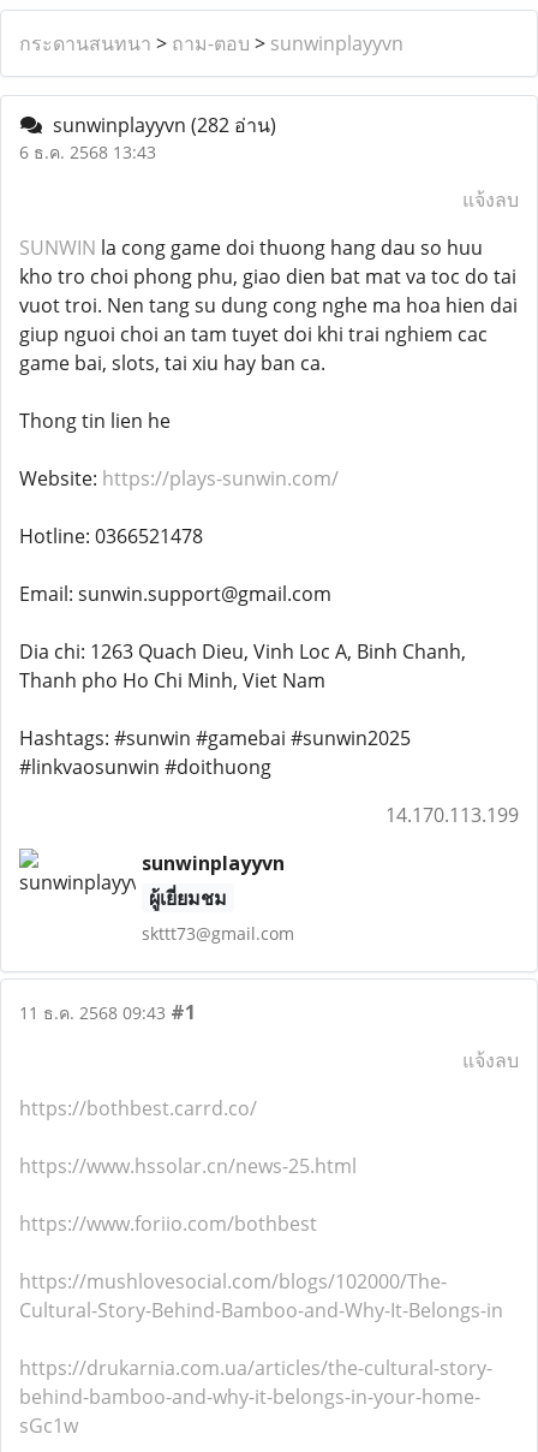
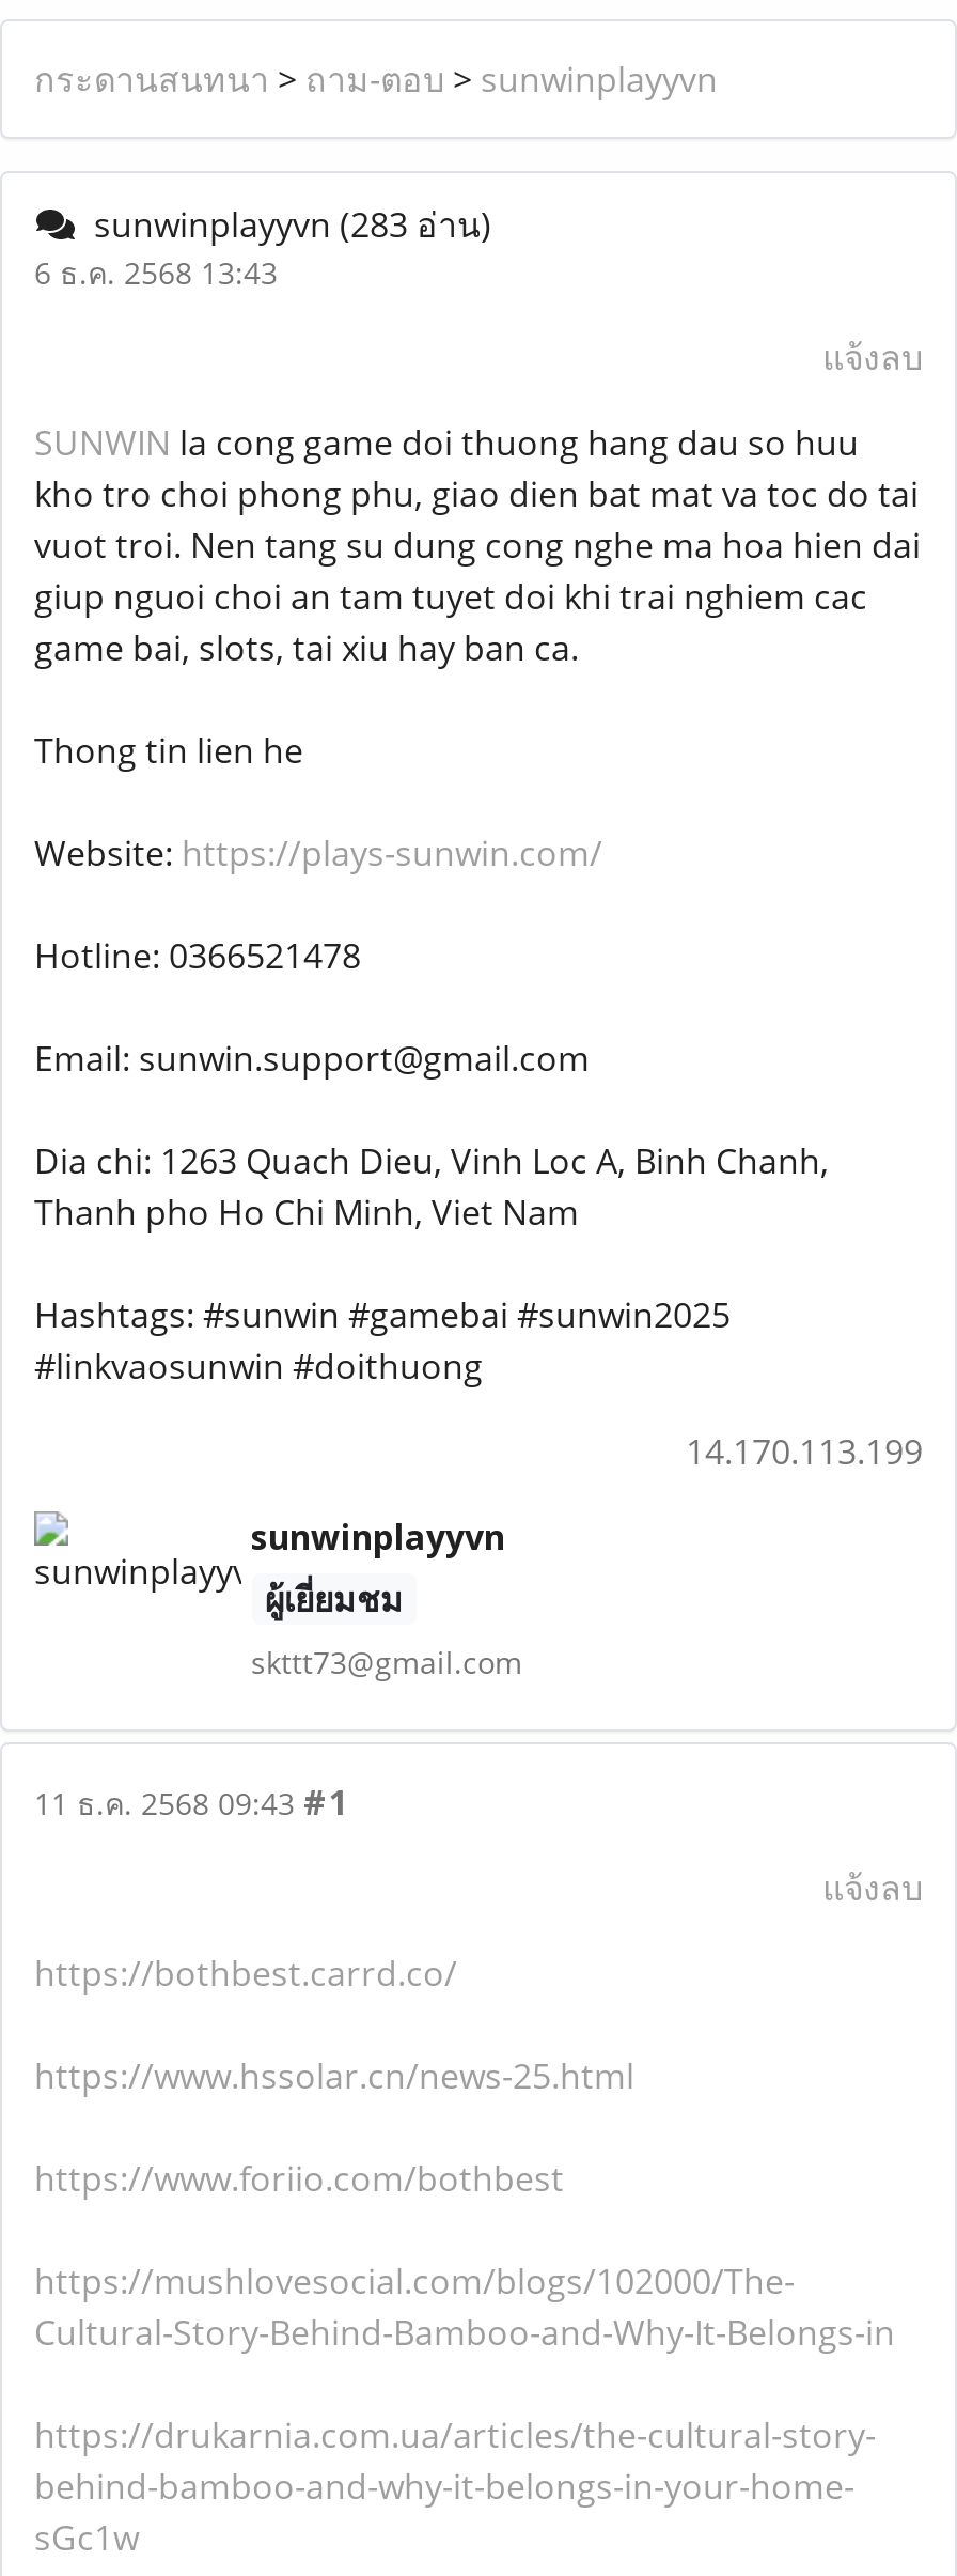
[43,112,276,138] sunwinplayyvn (282 อ่าน) -> [77,201,491,248] sunwinplayyvn (283 อ่าน)

